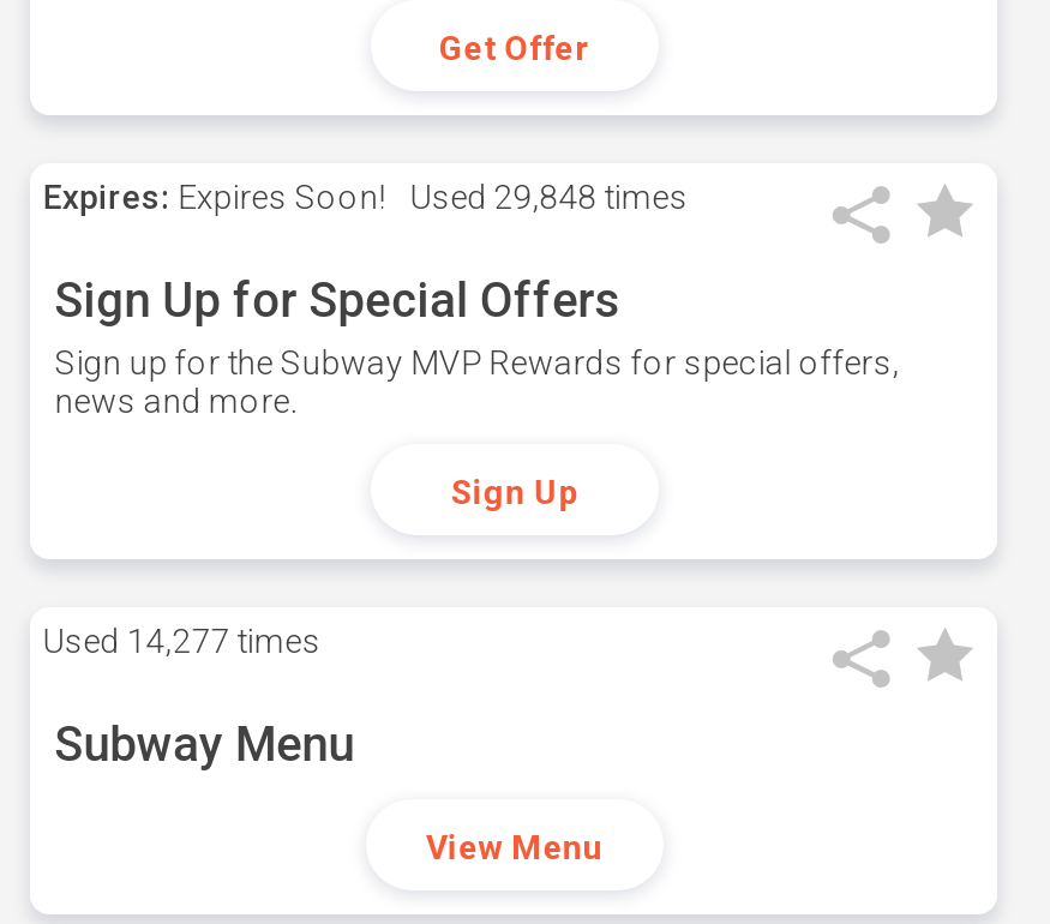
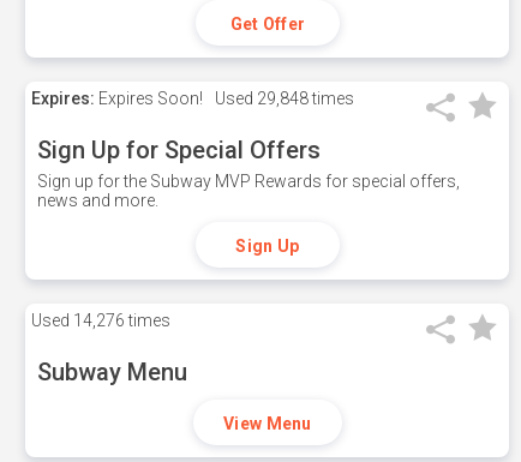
[43,622,321,660] Used 14,277 times -> [32,311,171,330] Used 14,276 times

